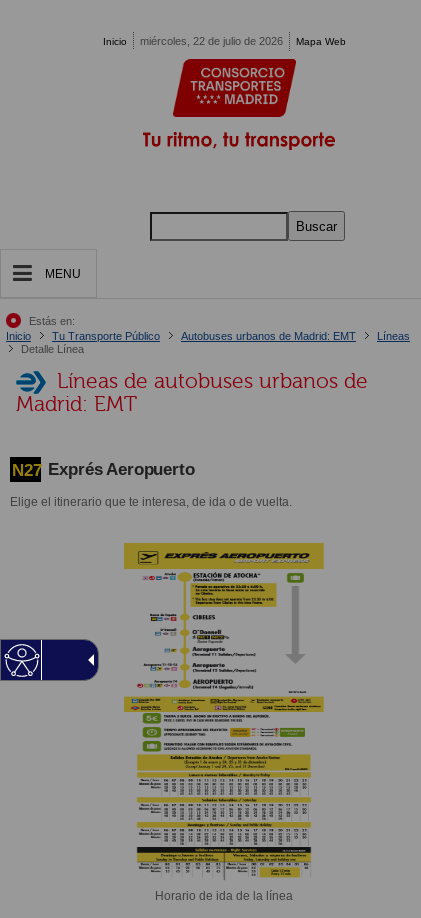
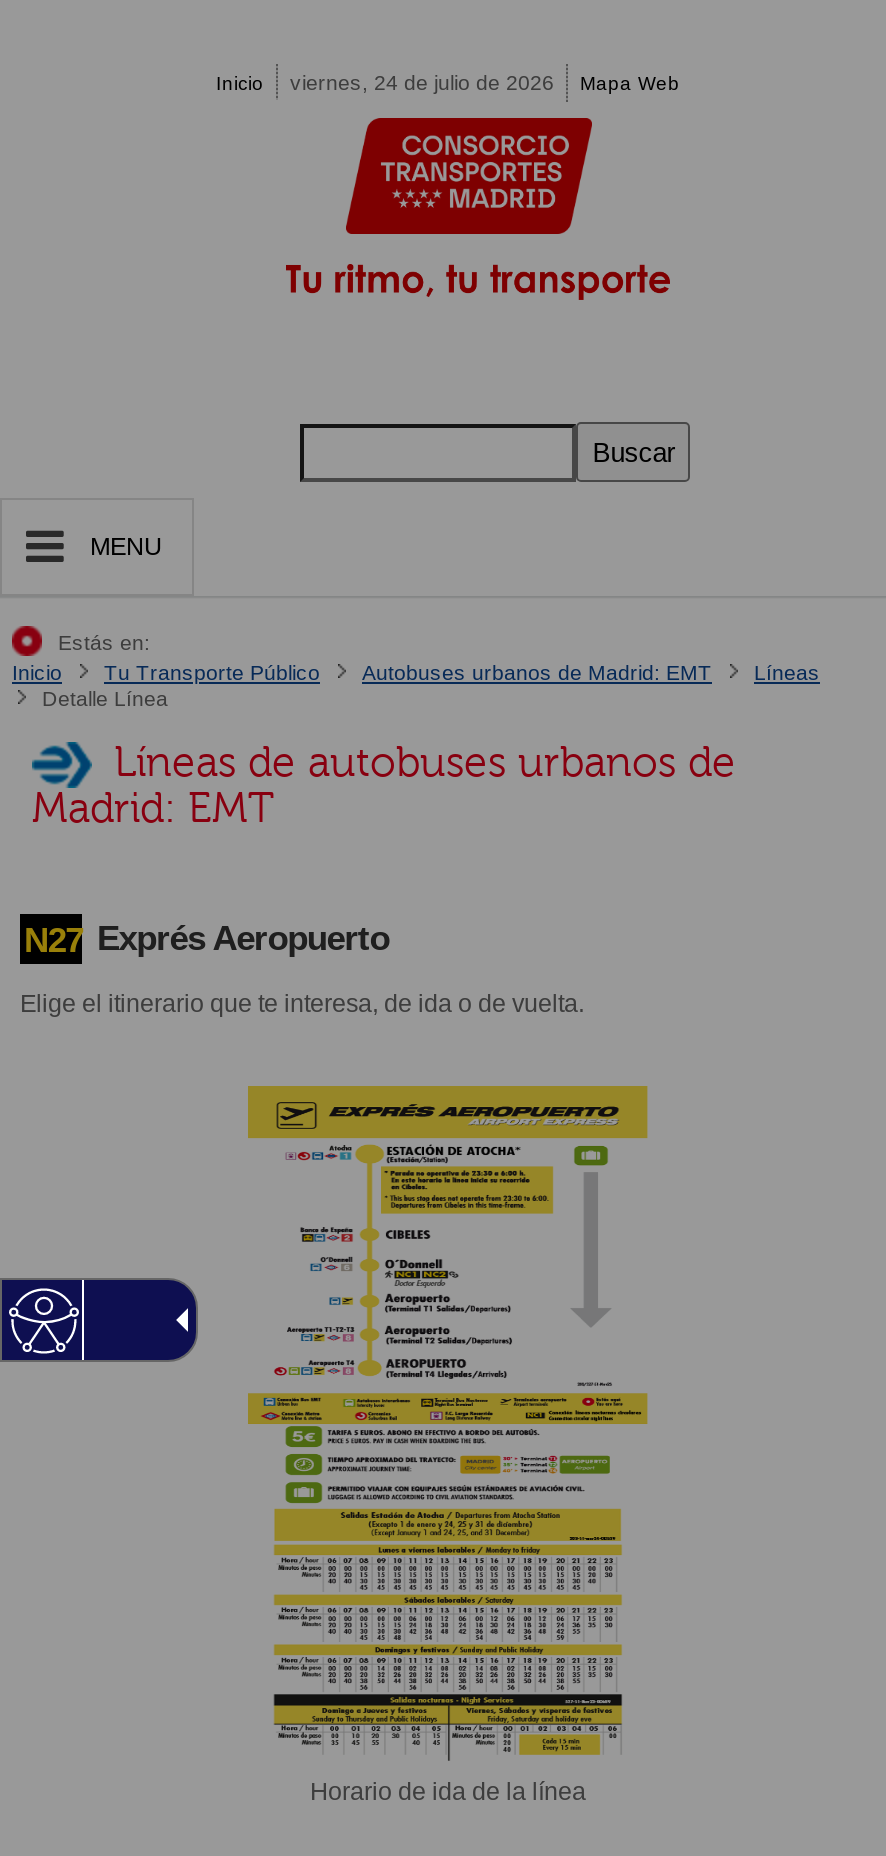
[139,35,282,47] miércoles, 22 de julio de 2026 -> [290,70,554,94] viernes, 24 de julio de 2026

